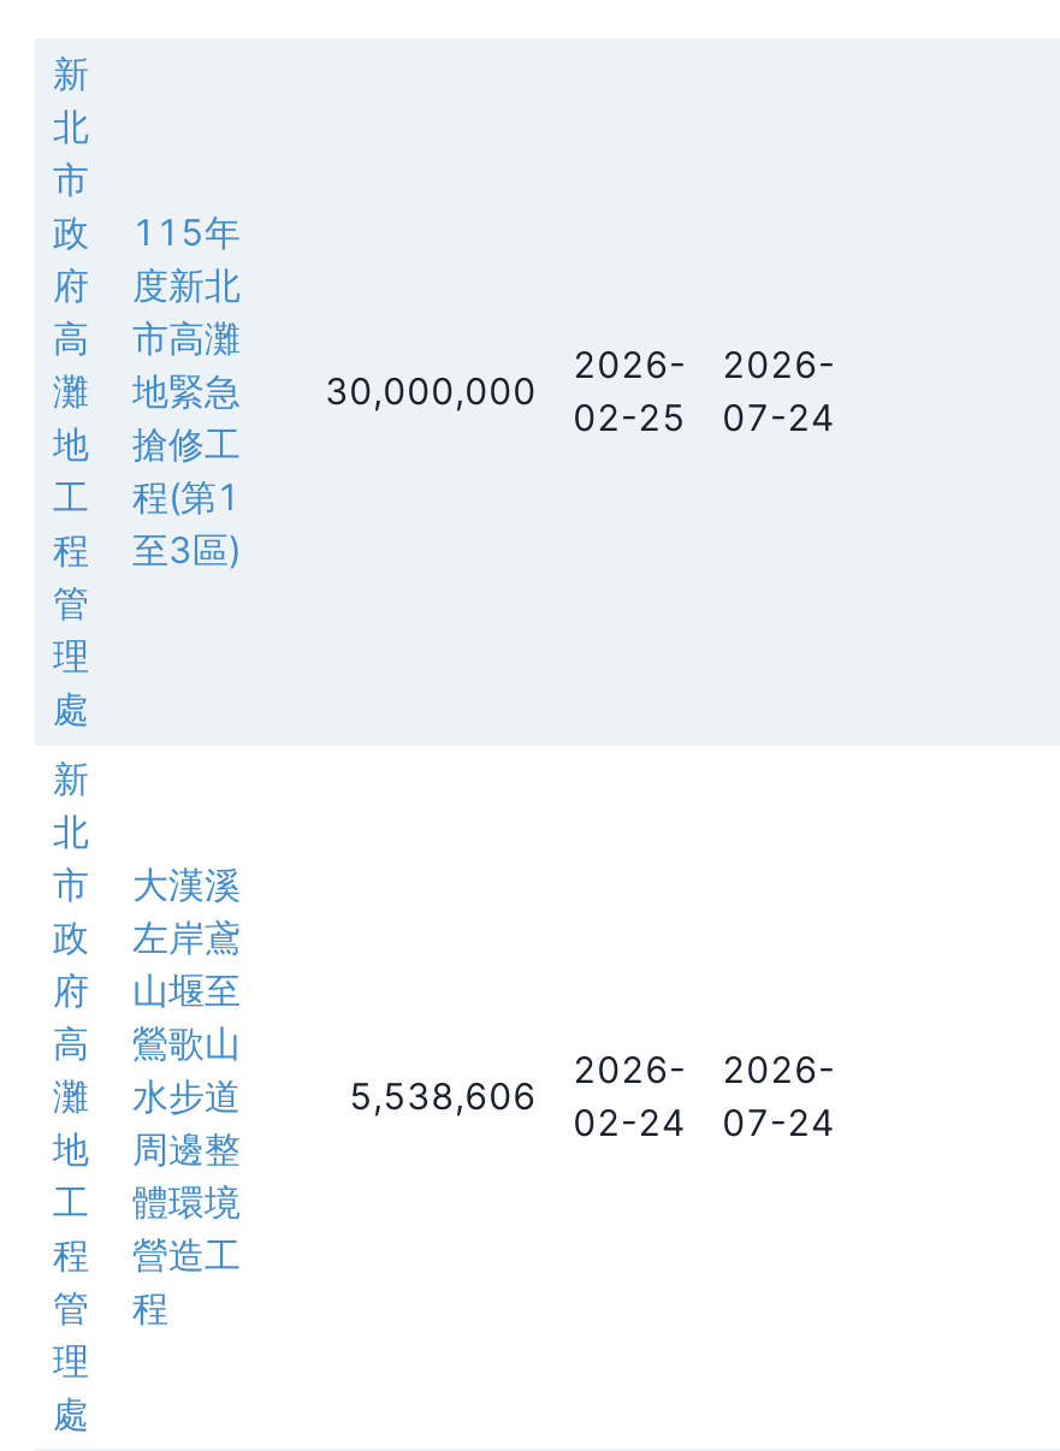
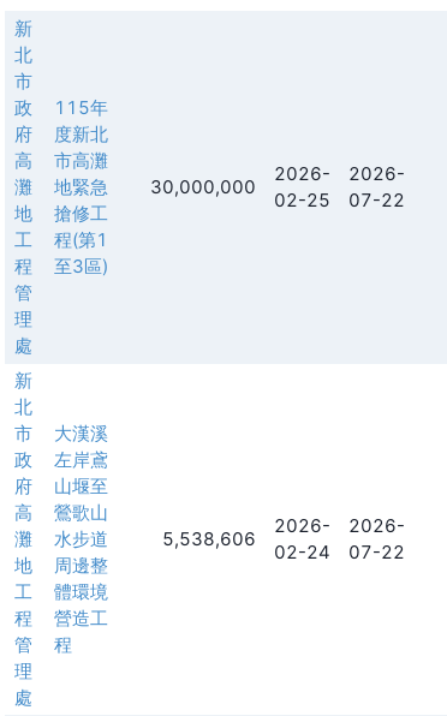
[573,395,835,440] 02-25 07-24 -> [273,189,404,211] 02-25 07-22
[573,1100,835,1145] 02-24 07-24 -> [273,541,404,563] 02-24 07-22

